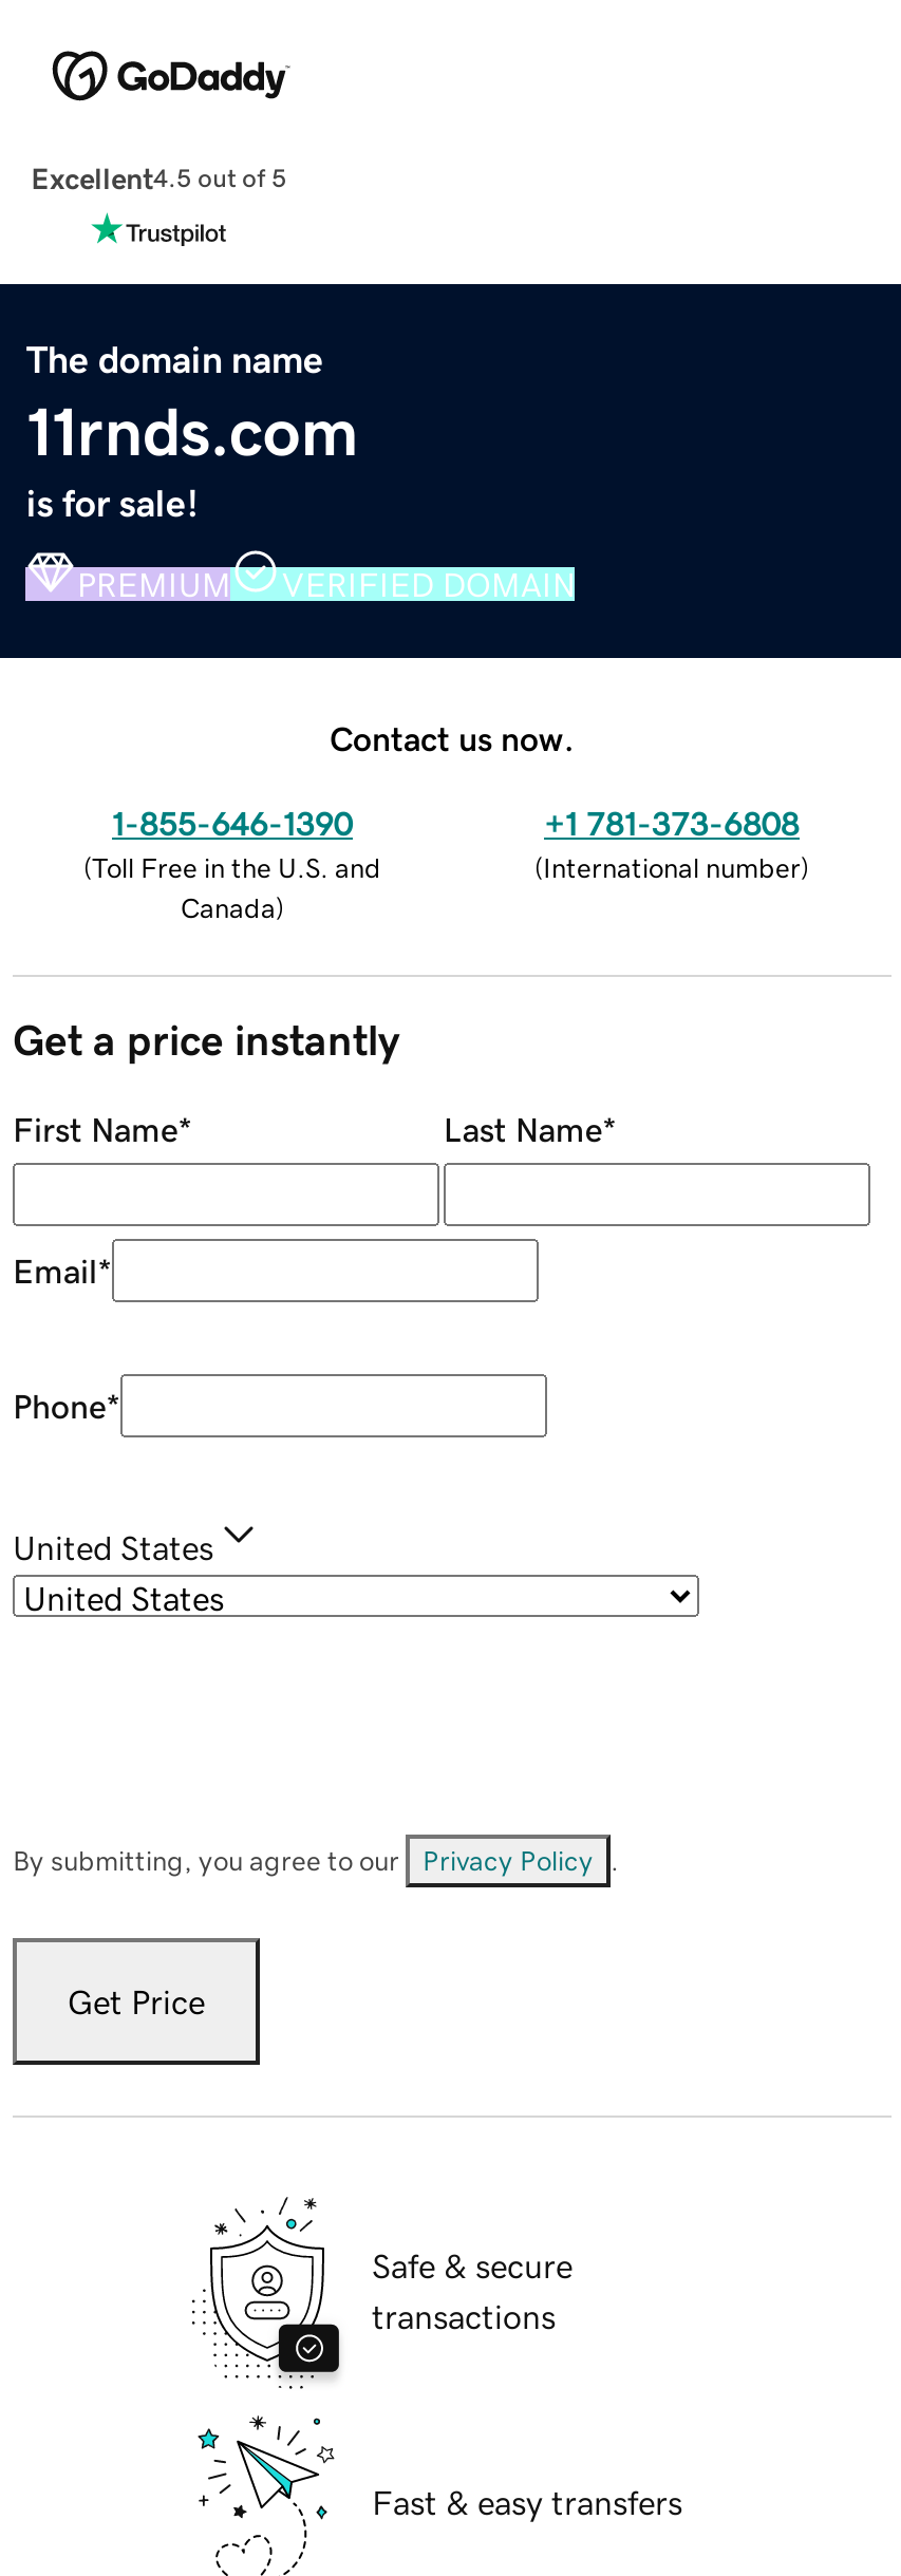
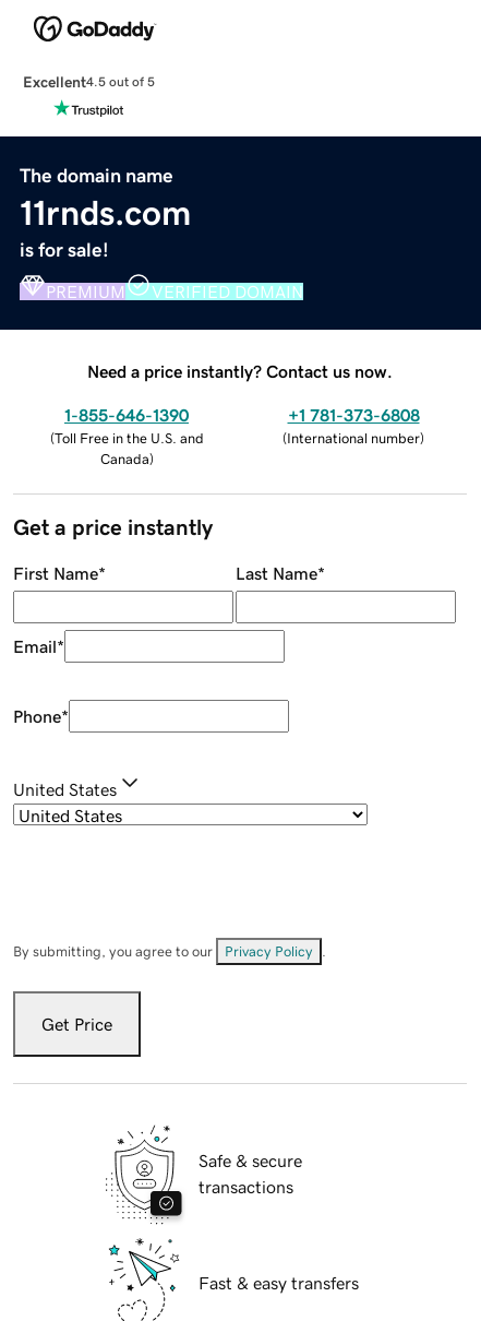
[330,721,575,754] Contact us now. -> [87,362,393,379] Need a price instantly? Contact us now.

